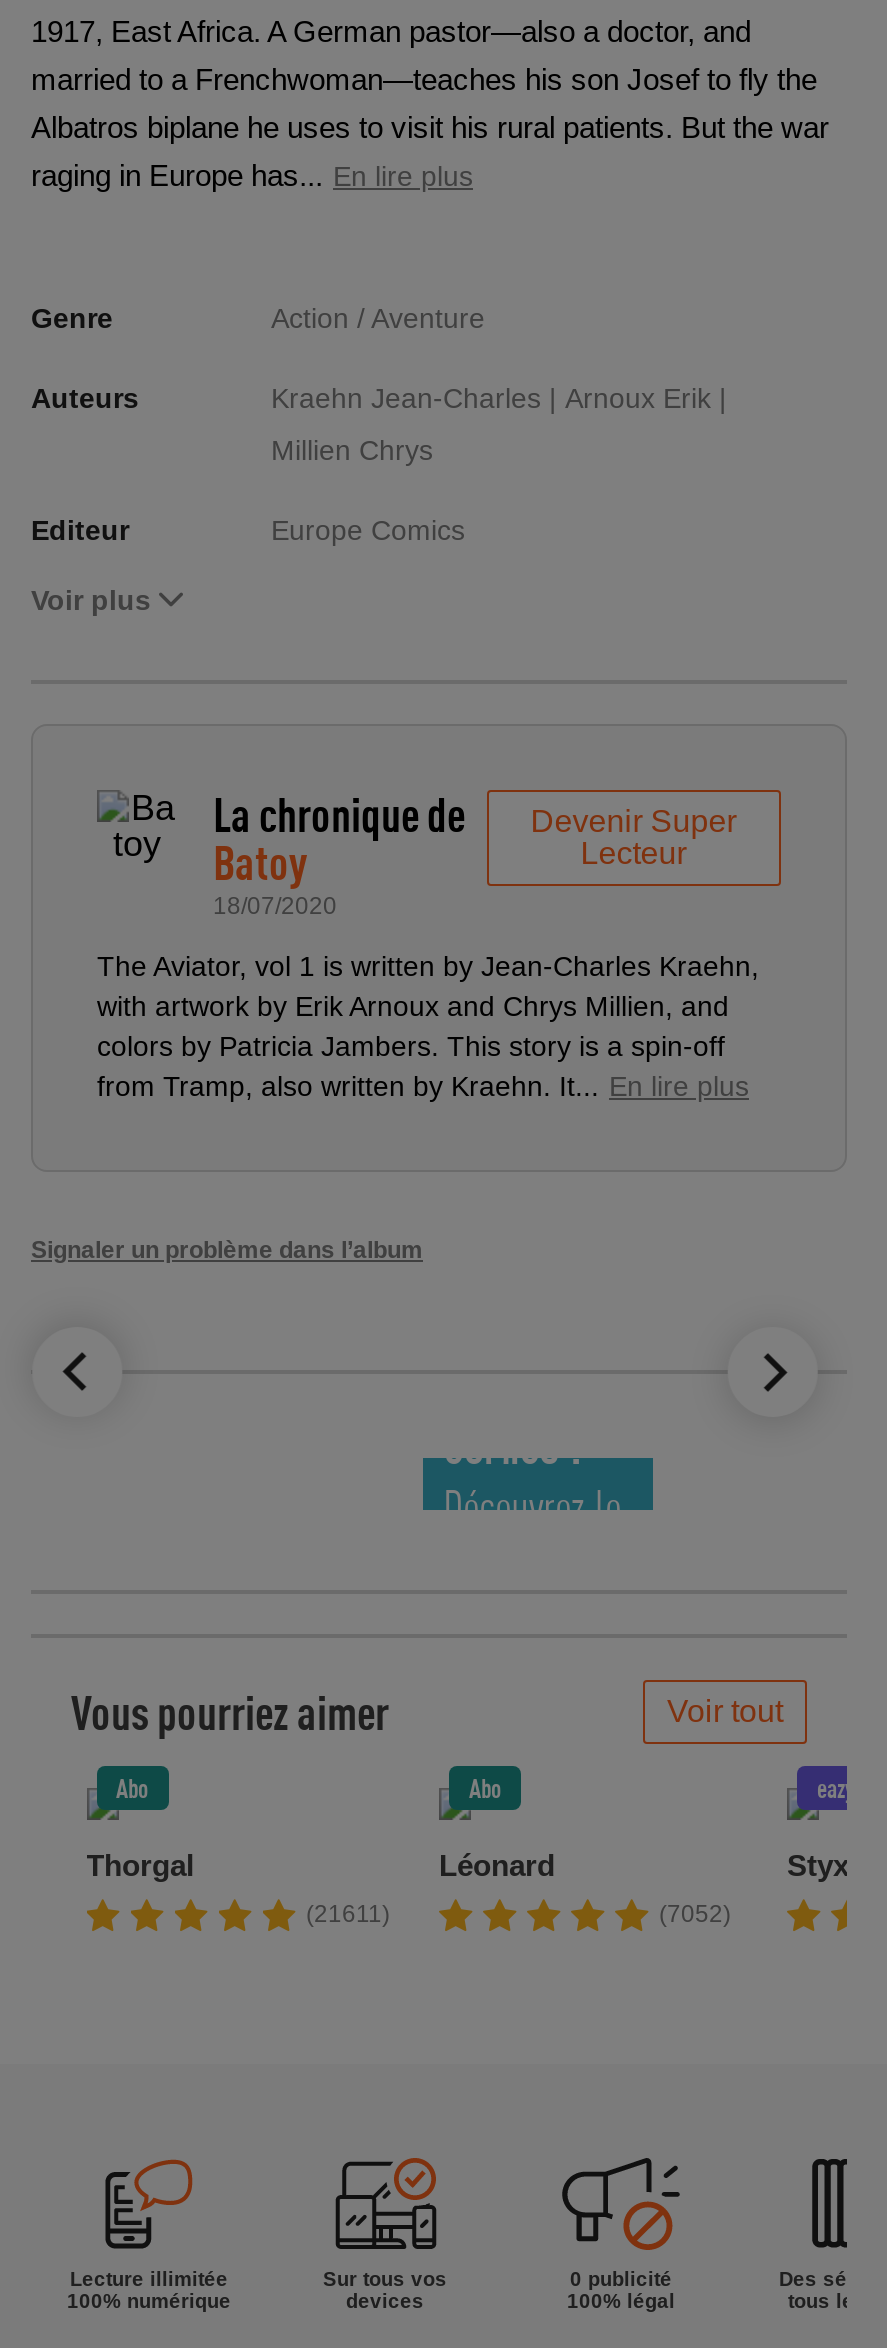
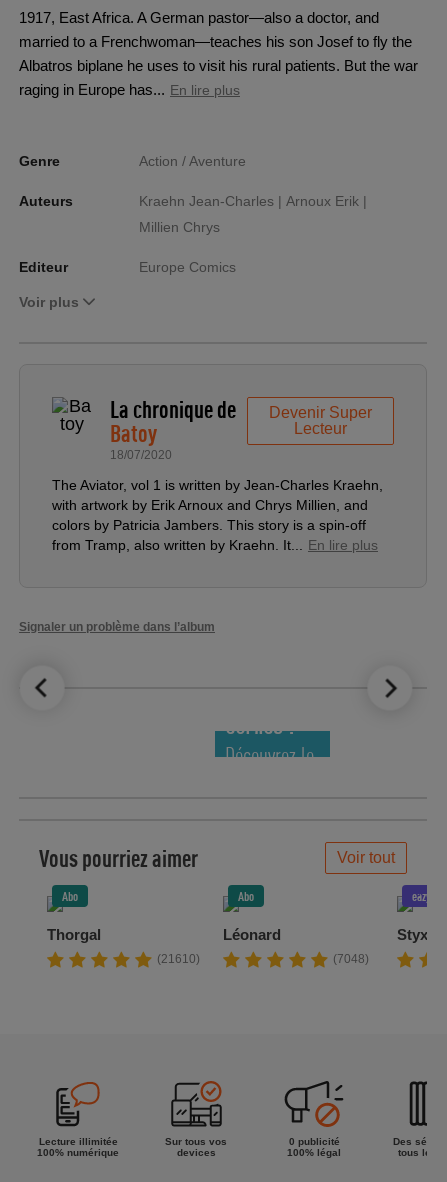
[306,1900,390,1928] (21611) -> [156,952,199,966] (21610)
[659,1900,731,1928] (7052) -> [333,952,369,966] (7048)

